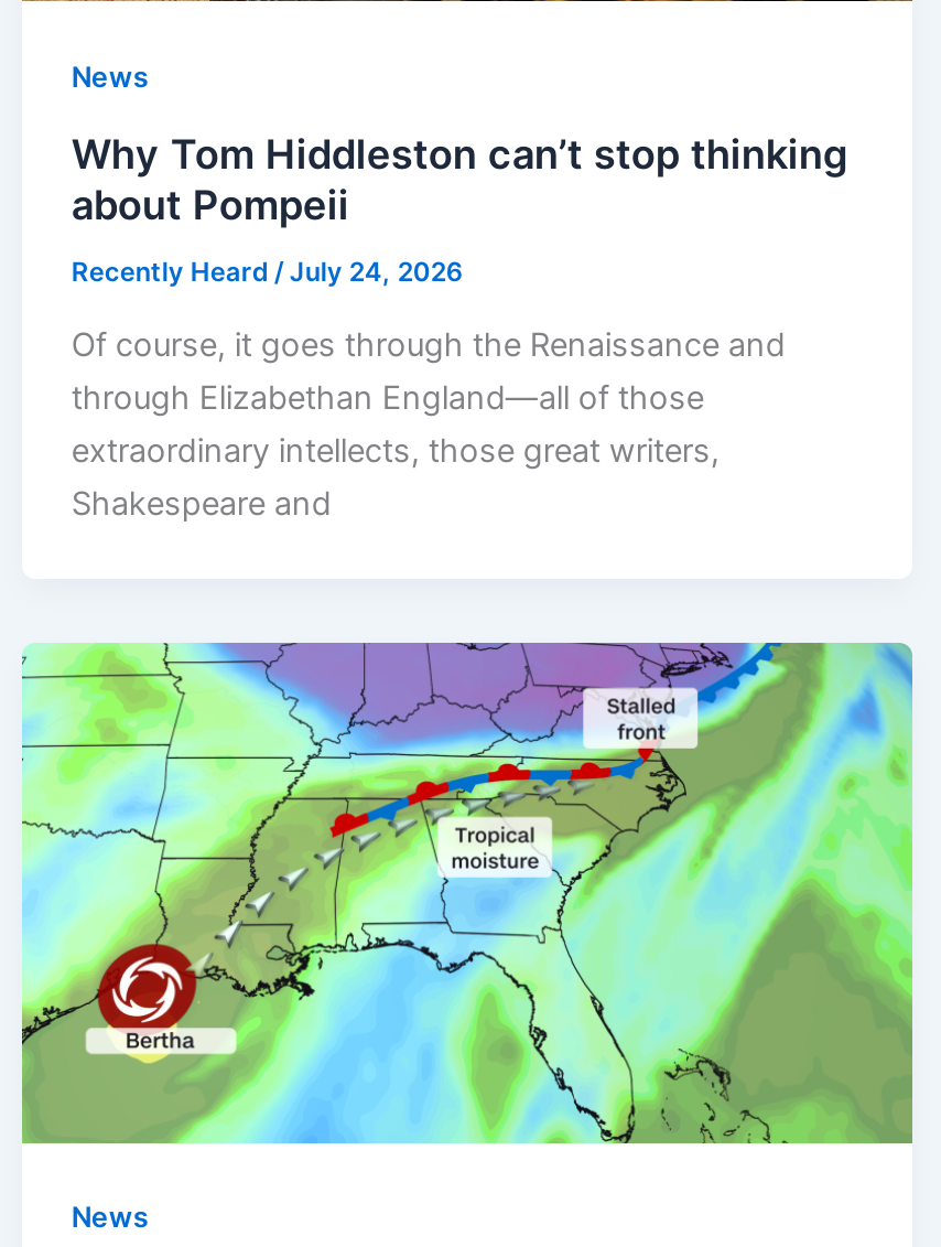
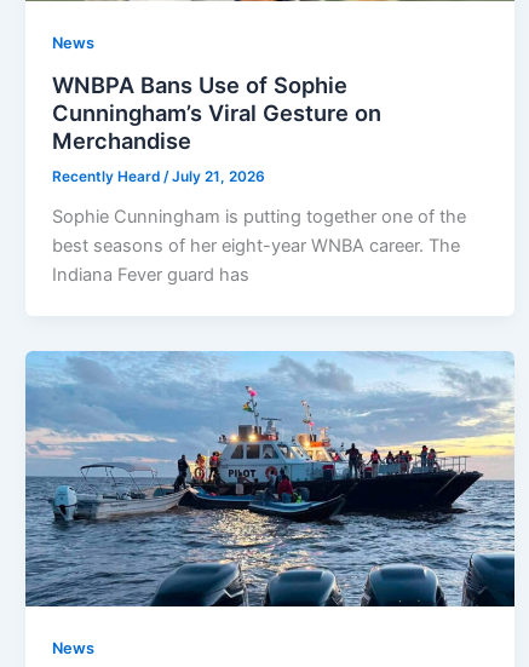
[71,129,847,228] Why Tom Hiddleston can’t stop thinking | about Pompeii -> [52,71,382,153] WNBPA Bans Use of Sophie | Cunningham’s Viral Gesture on | Merchandise
[71,257,463,288] Recently Heard / July 24, 2026 -> [52,169,265,186] Recently Heard / July 21, 2026
[71,325,785,523] Of course, it goes through the Renaissance and | through Elizabethan England—all of those | extraordinary intellects, those great writers, | Shakespeare and -> [52,206,466,286] Sophie Cunningham is putting together one of the | best seasons of her eight-year WNBA career. The | Indiana Fever guard has
[20,642,915,1147] [image] -> [24,351,516,608] [image]

